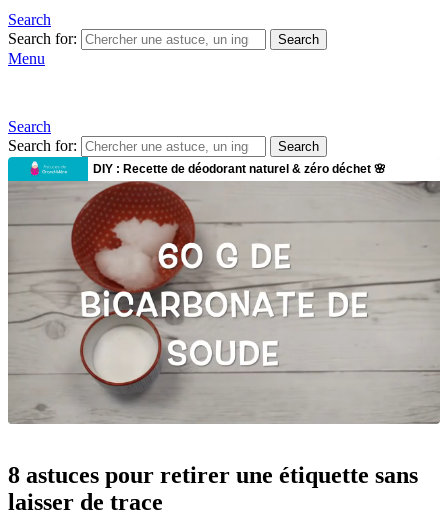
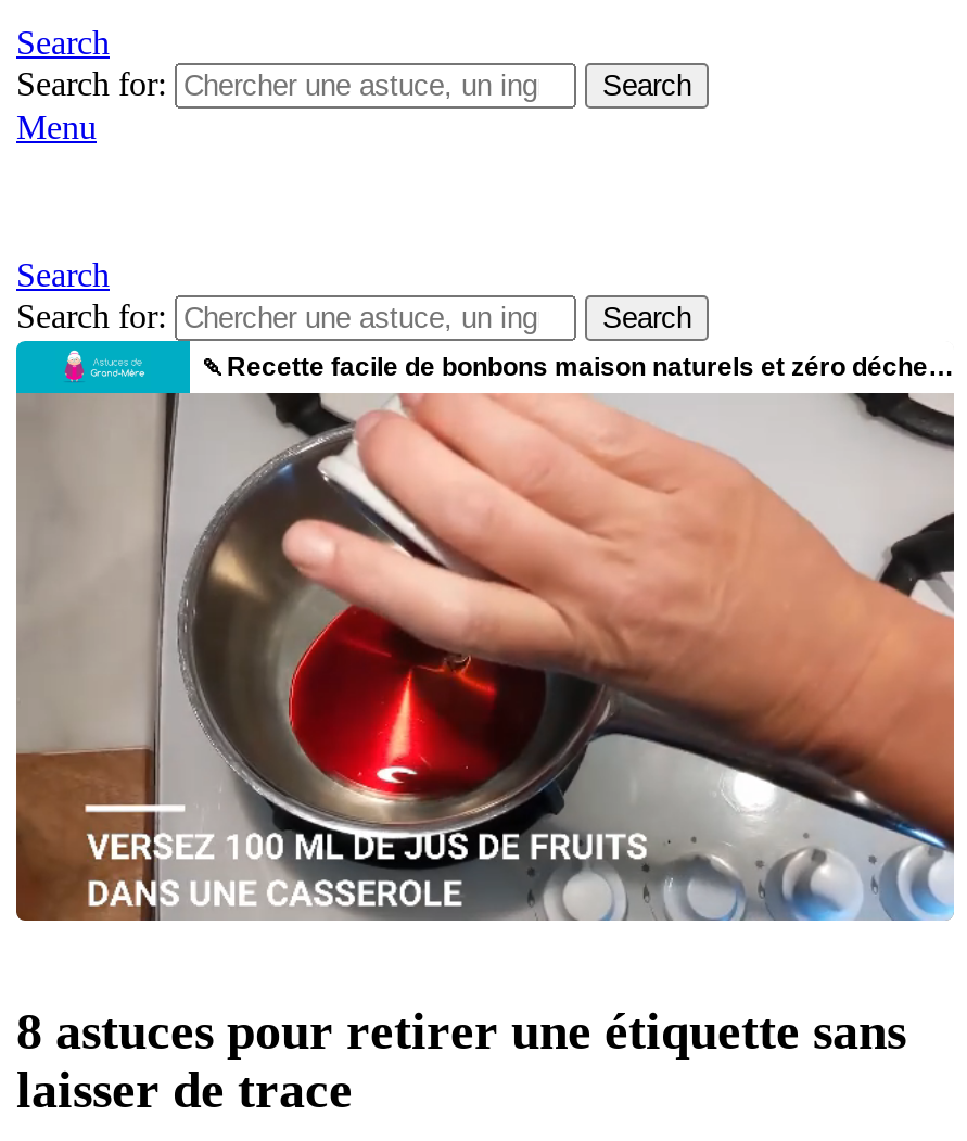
[8,161,440,425] [image] -> [16,354,954,923] [image]

